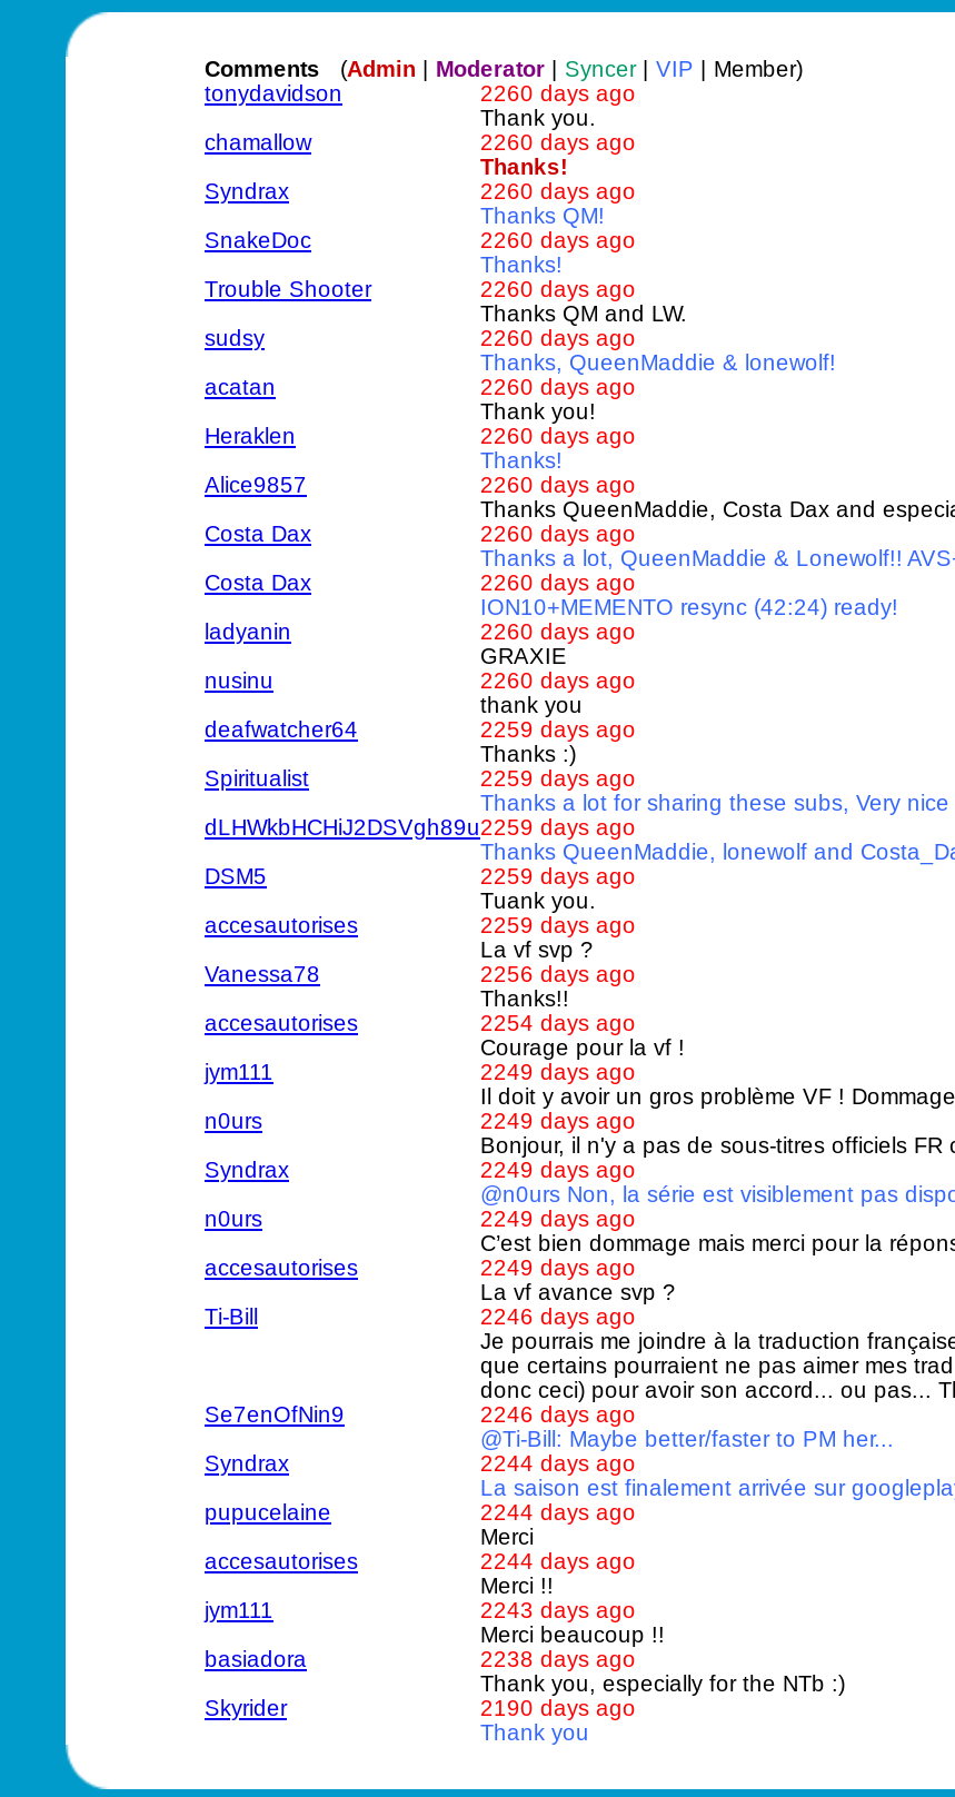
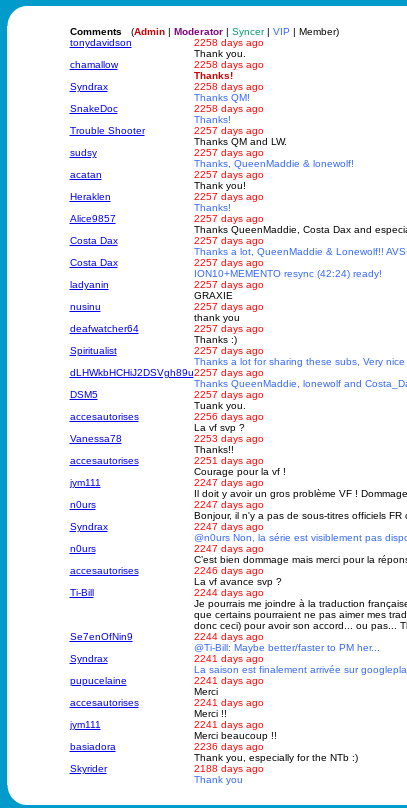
[480,81,636,106] 2260 days ago -> [193,37,263,48] 2258 days ago
[480,130,636,155] 2260 days ago -> [193,59,263,70] 2258 days ago
[480,179,636,203] 2260 days ago -> [193,81,263,92] 2258 days ago
[480,228,636,252] 2260 days ago -> [193,103,263,114] 2258 days ago
[480,277,636,301] 2260 days ago -> [193,125,263,136] 2257 days ago
[480,326,636,350] 2260 days ago -> [193,147,263,158] 2257 days ago
[480,375,636,399] 2260 days ago -> [193,169,263,180] 2257 days ago
[480,424,636,448] 2260 days ago -> [193,191,263,202] 2257 days ago
[480,473,636,497] 2260 days ago -> [193,213,263,224] 2257 days ago
[480,522,636,546] 2260 days ago -> [193,235,263,246] 2257 days ago
[480,570,636,595] 2260 days ago -> [193,257,263,268] 2257 days ago
[480,619,636,644] 2260 days ago -> [193,279,263,290] 2257 days ago
[480,668,636,693] 2260 days ago -> [193,301,263,312] 2257 days ago
[480,717,636,742] 2259 days ago -> [193,323,263,334] 2257 days ago
[480,766,636,791] 2259 days ago -> [193,345,263,356] 2257 days ago
[205,815,636,840] dLHWkbHCHiJ2DSVgh89u2259 days ago -> [69,367,263,378] dLHWkbHCHiJ2DSVgh89u2257 days ago
[480,864,636,888] 2259 days ago -> [193,389,263,400] 2257 days ago
[480,913,636,937] 2259 days ago -> [193,411,263,422] 2256 days ago
[480,962,636,986] 2256 days ago -> [193,433,263,444] 2253 days ago
[480,1011,636,1035] 2254 days ago -> [193,455,263,466] 2251 days ago
[480,1060,636,1084] 2249 days ago -> [193,477,263,488] 2247 days ago
[480,1109,636,1133] 2249 days ago -> [193,499,263,510] 2247 days ago
[480,1158,636,1182] 2249 days ago -> [193,521,263,532] 2247 days ago
[480,1207,636,1231] 2249 days ago -> [193,543,263,554] 2247 days ago
[480,1255,636,1280] 2249 days ago -> [193,565,263,576] 2246 days ago
[480,1304,636,1329] 2246 days ago -> [193,587,263,598] 2244 days ago
[480,1402,636,1427] 2246 days ago -> [193,631,263,642] 2244 days ago
[480,1451,636,1476] 2244 days ago -> [193,653,263,664] 2241 days ago
[480,1500,636,1525] 2244 days ago -> [193,675,263,686] 2241 days ago
[480,1549,636,1573] 2244 days ago -> [193,697,263,708] 2241 days ago
[480,1598,636,1622] 2243 days ago -> [193,719,263,730] 2241 days ago
[480,1647,636,1671] 2238 days ago -> [193,741,263,752] 2236 days ago
[480,1696,636,1720] 2190 days ago -> [193,763,263,774] 2188 days ago

